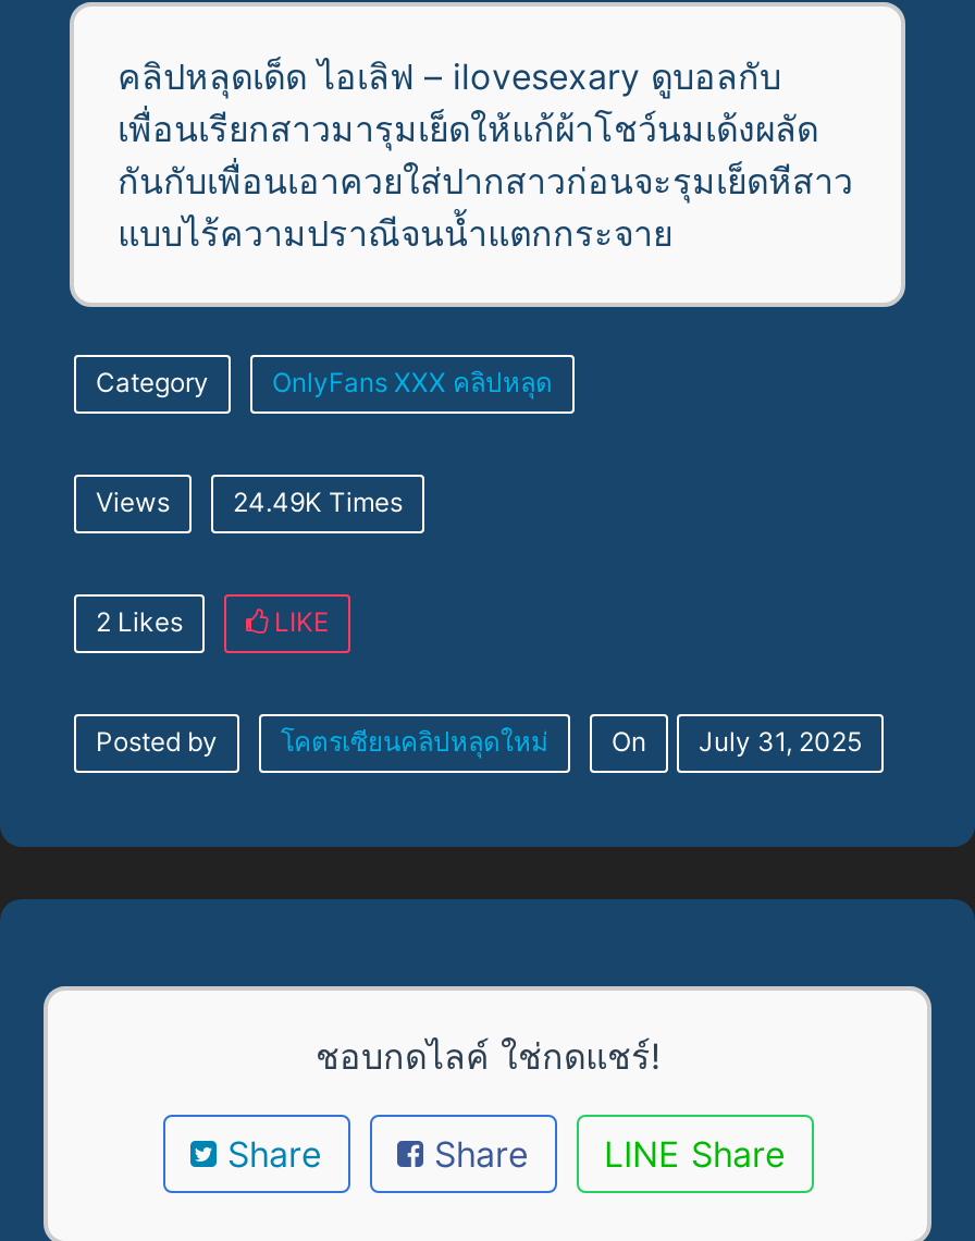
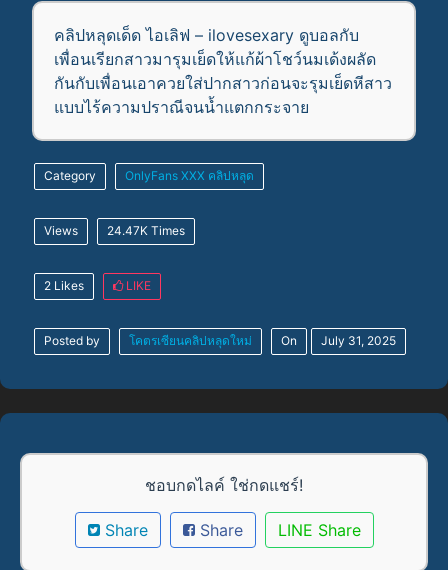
[96,486,403,519] Views 24.49K Times -> [44,223,185,238] Views 24.47K Times

